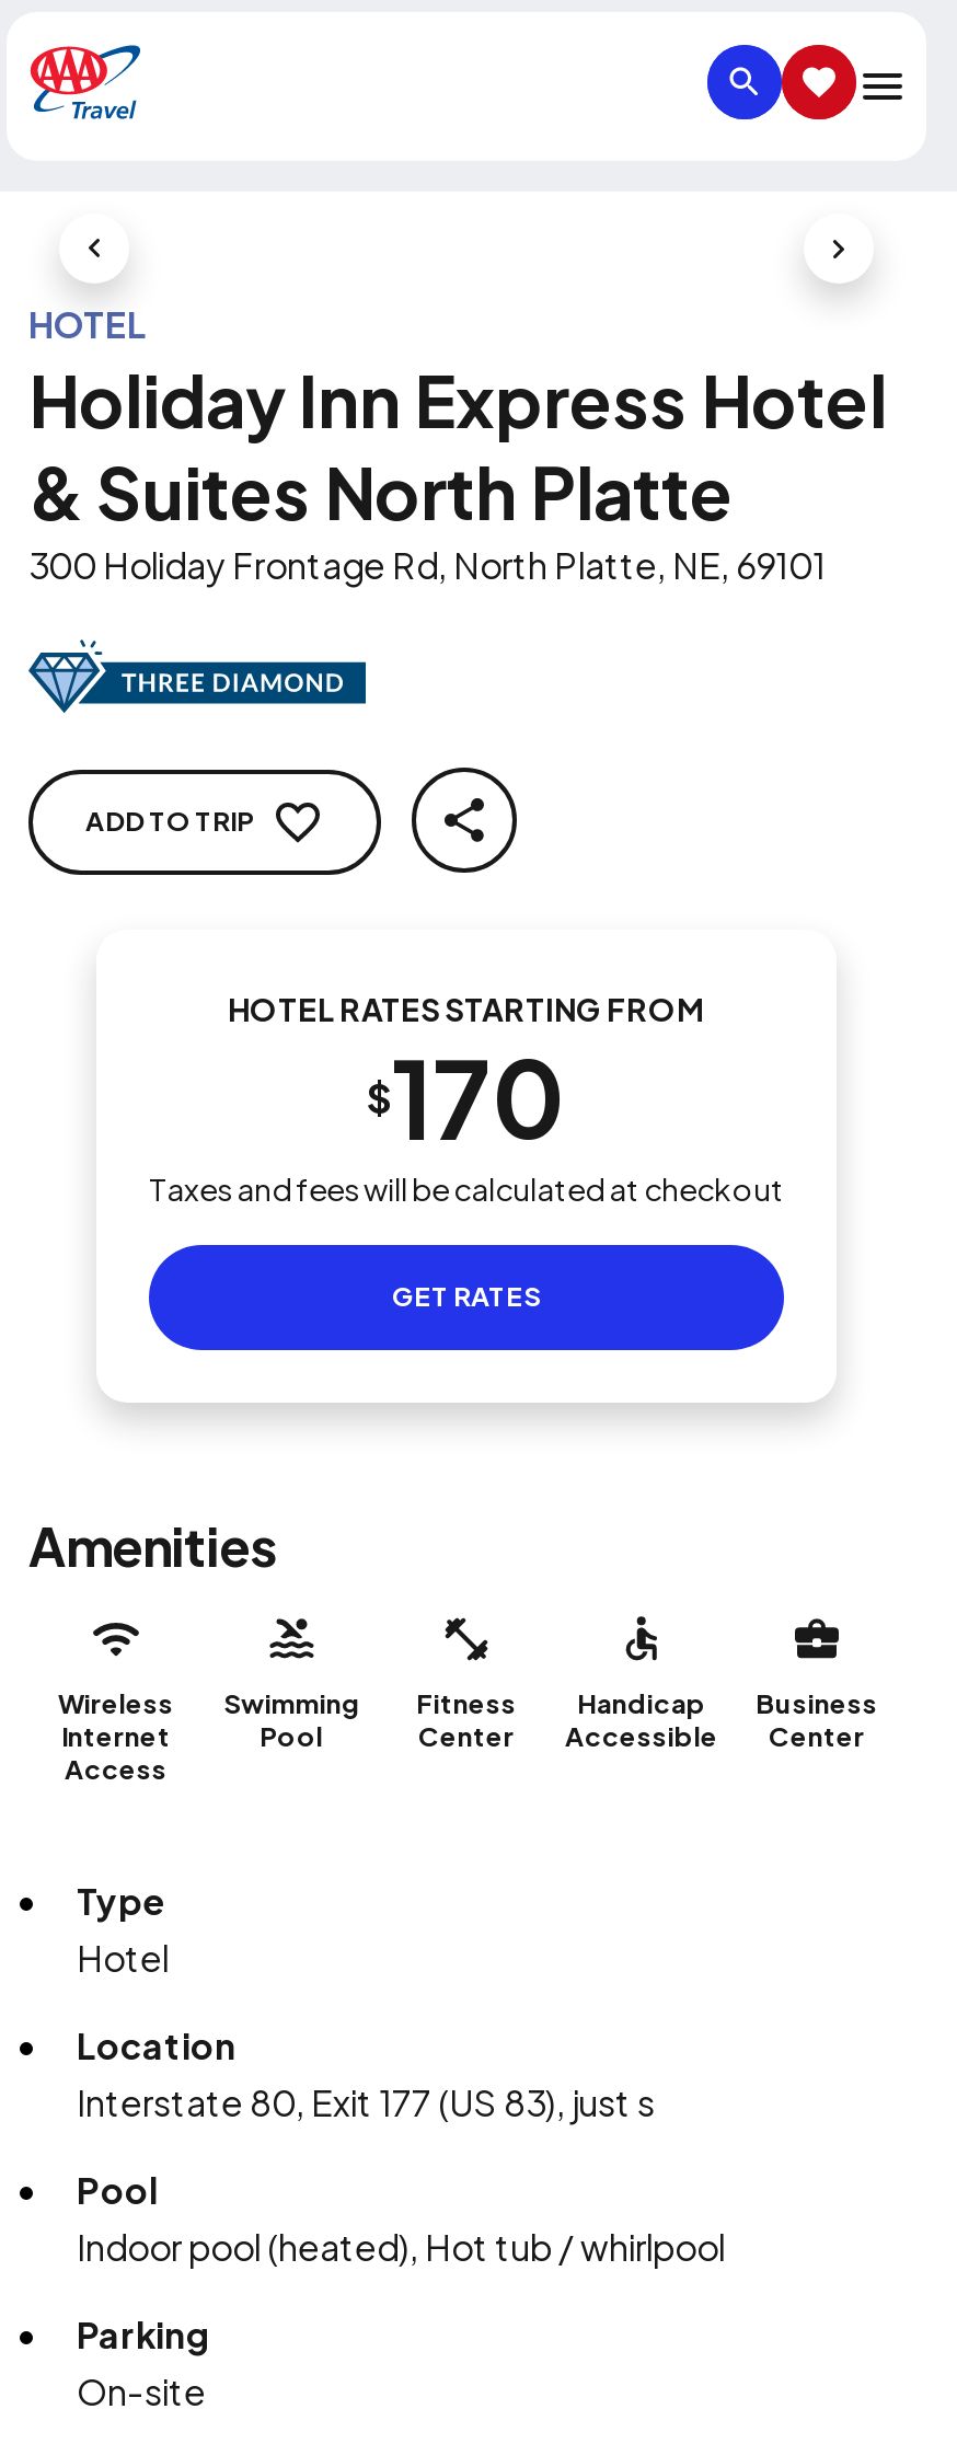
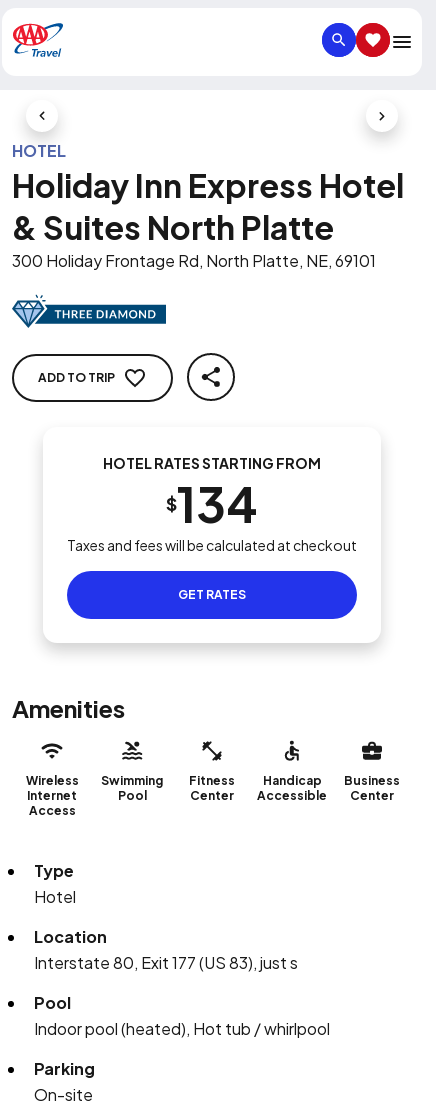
[367,1030,566,1164] $170 -> [166,473,258,534] $134

